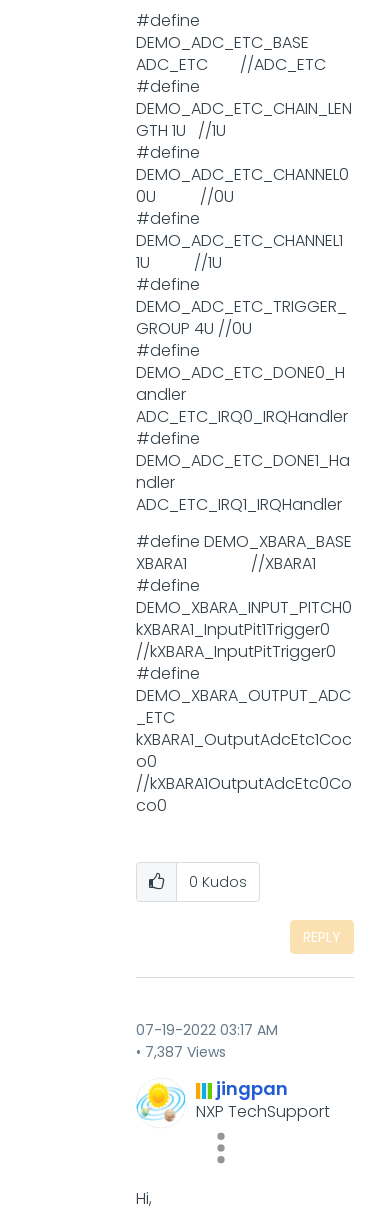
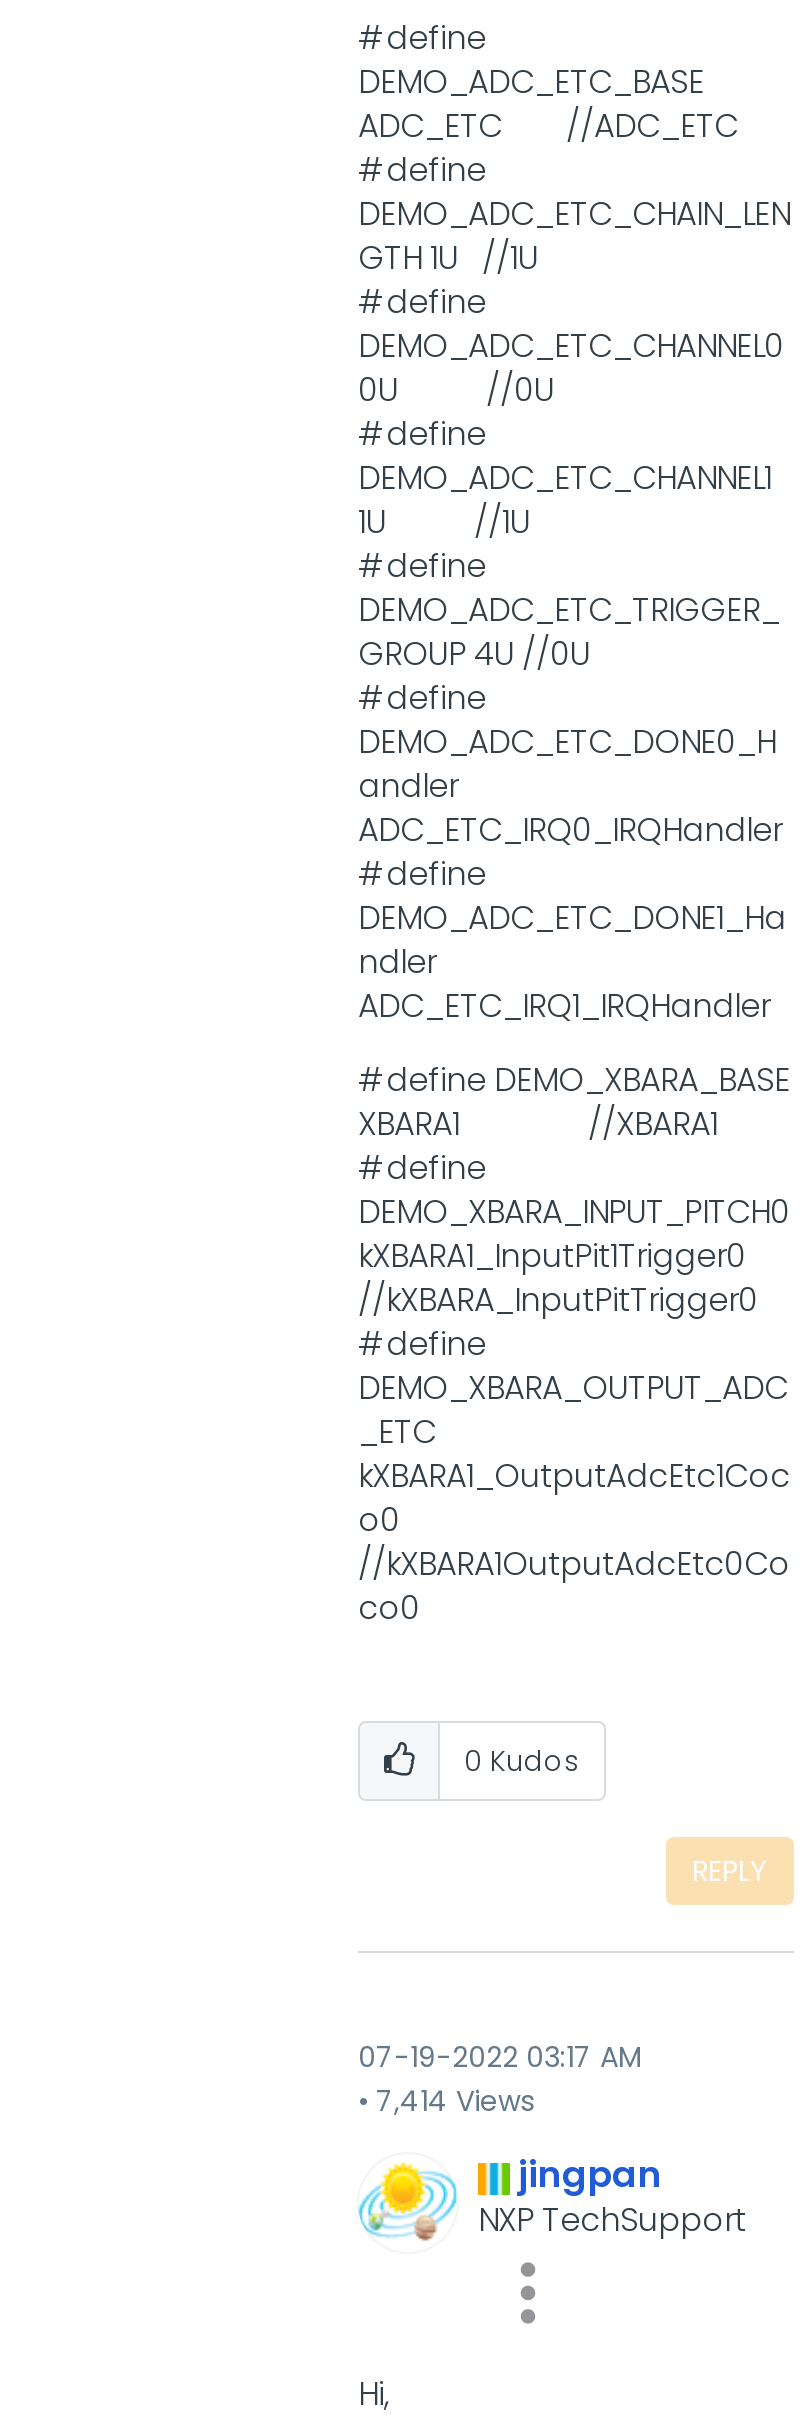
[145,1042,226,1062] 7,387 Views -> [376,2081,534,2121] 7,414 Views

